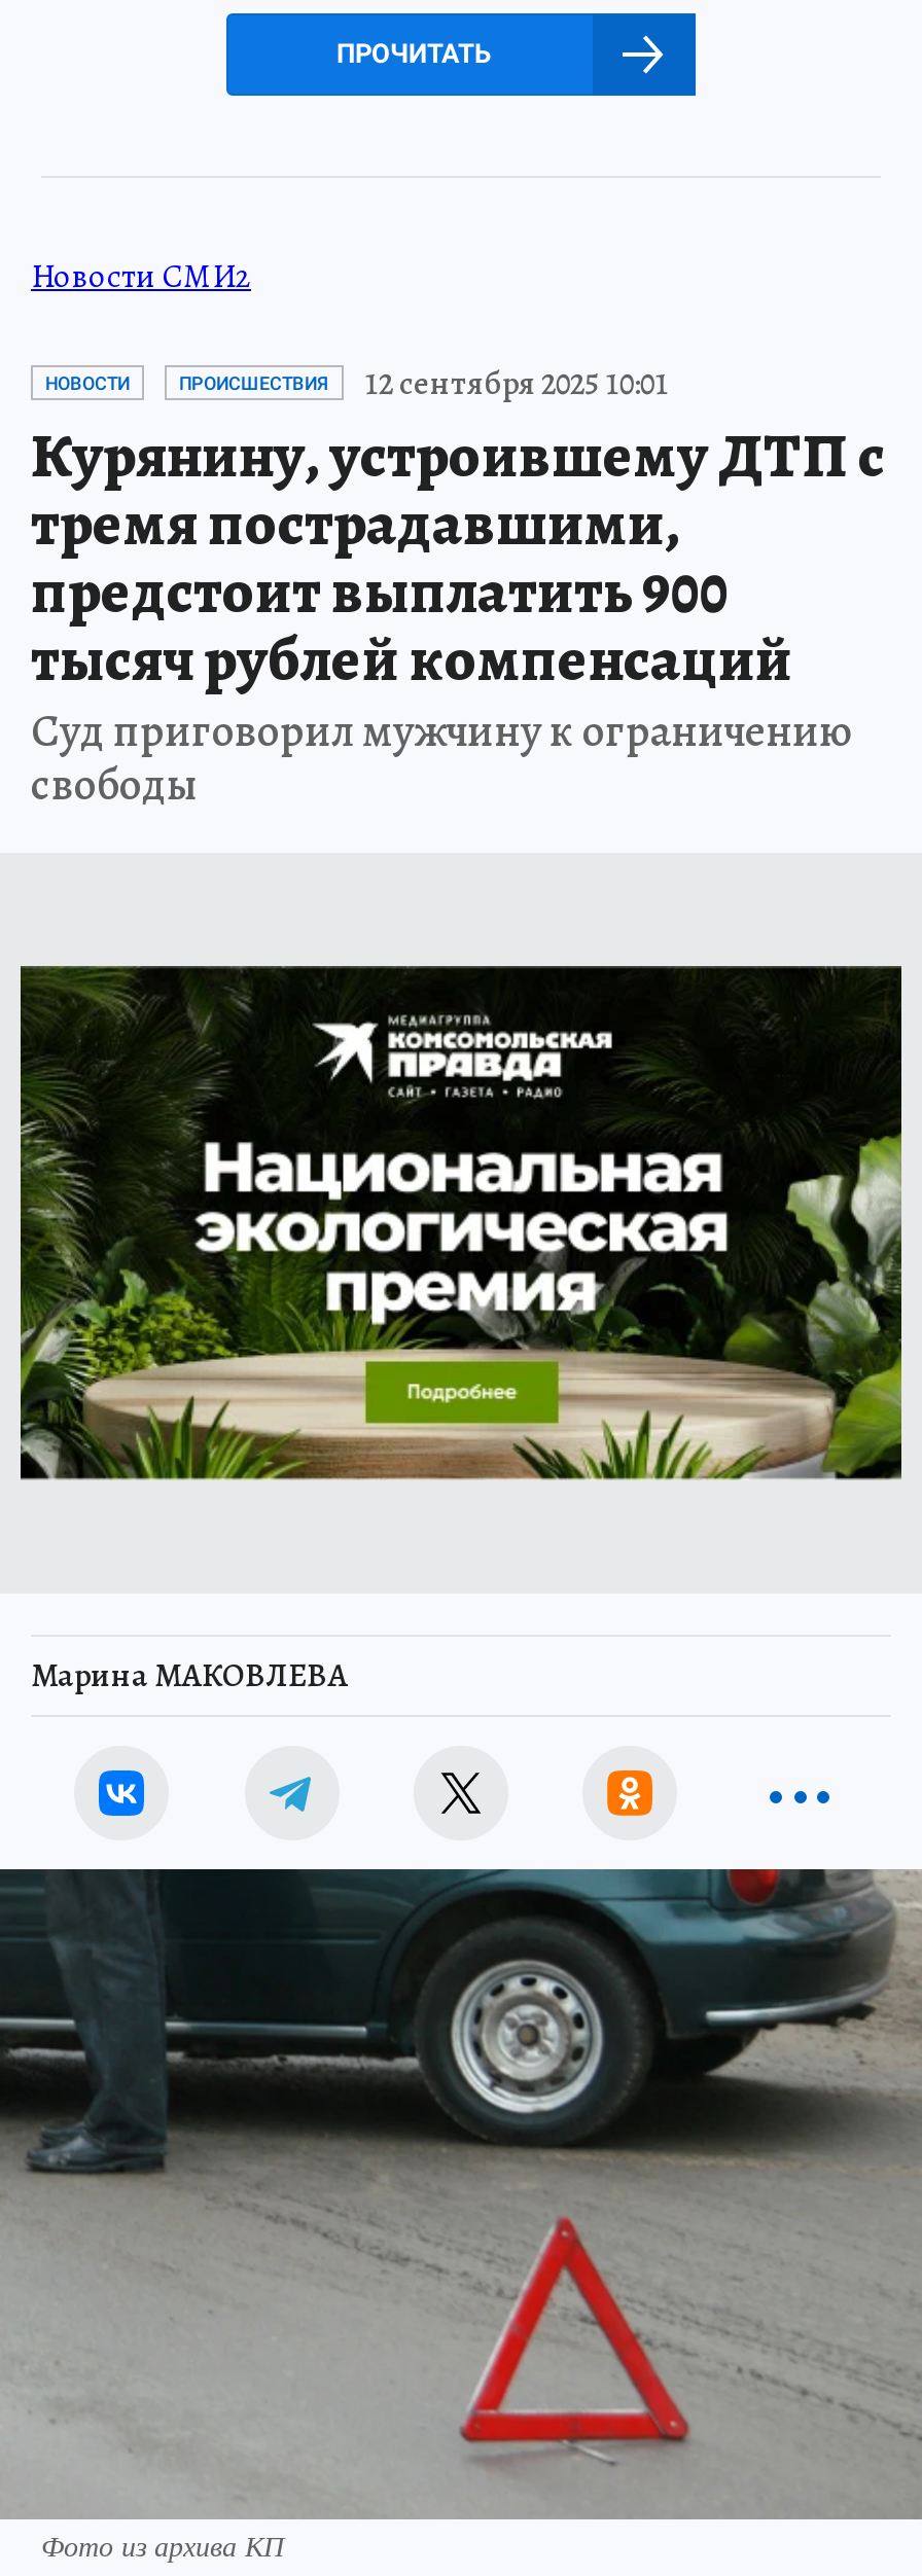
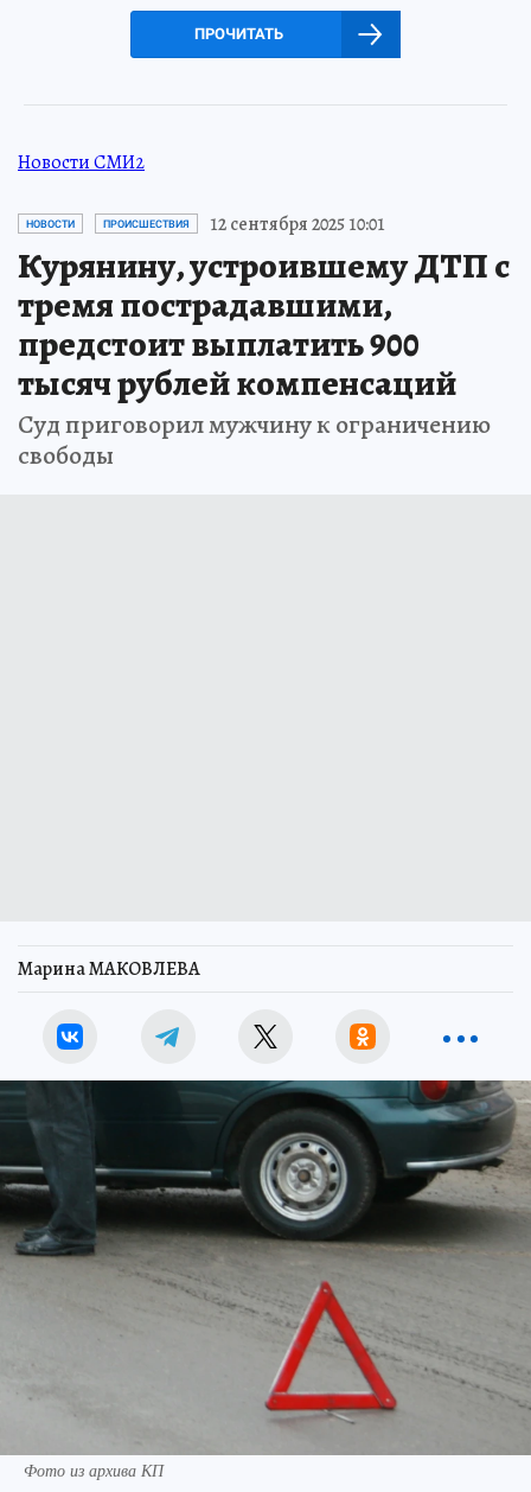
[19,964,903,1482] [image] -> none

